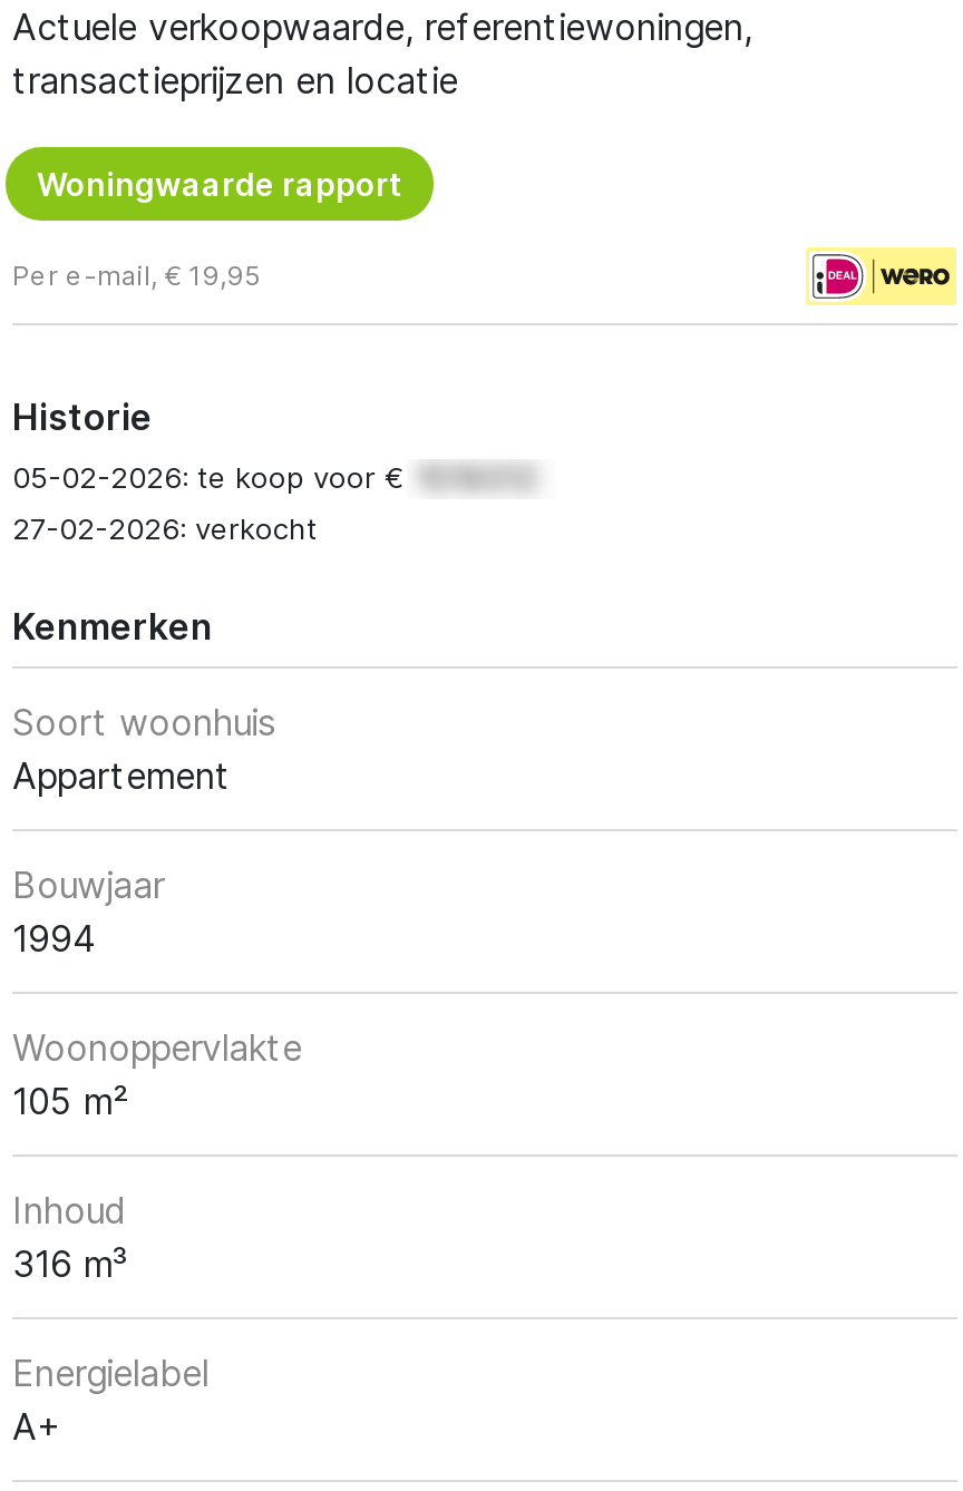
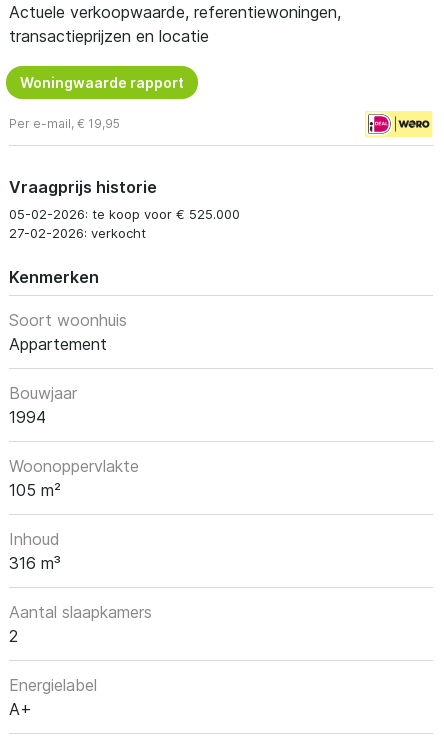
[12,394,414,495] Historie | 05-02-2026: te koop voor € -> [9,177,240,222] Vraagprijs historie | 05-02-2026: te koop voor € 525.000
none -> [9,602,152,646] Aantal slaapkamers | 2

